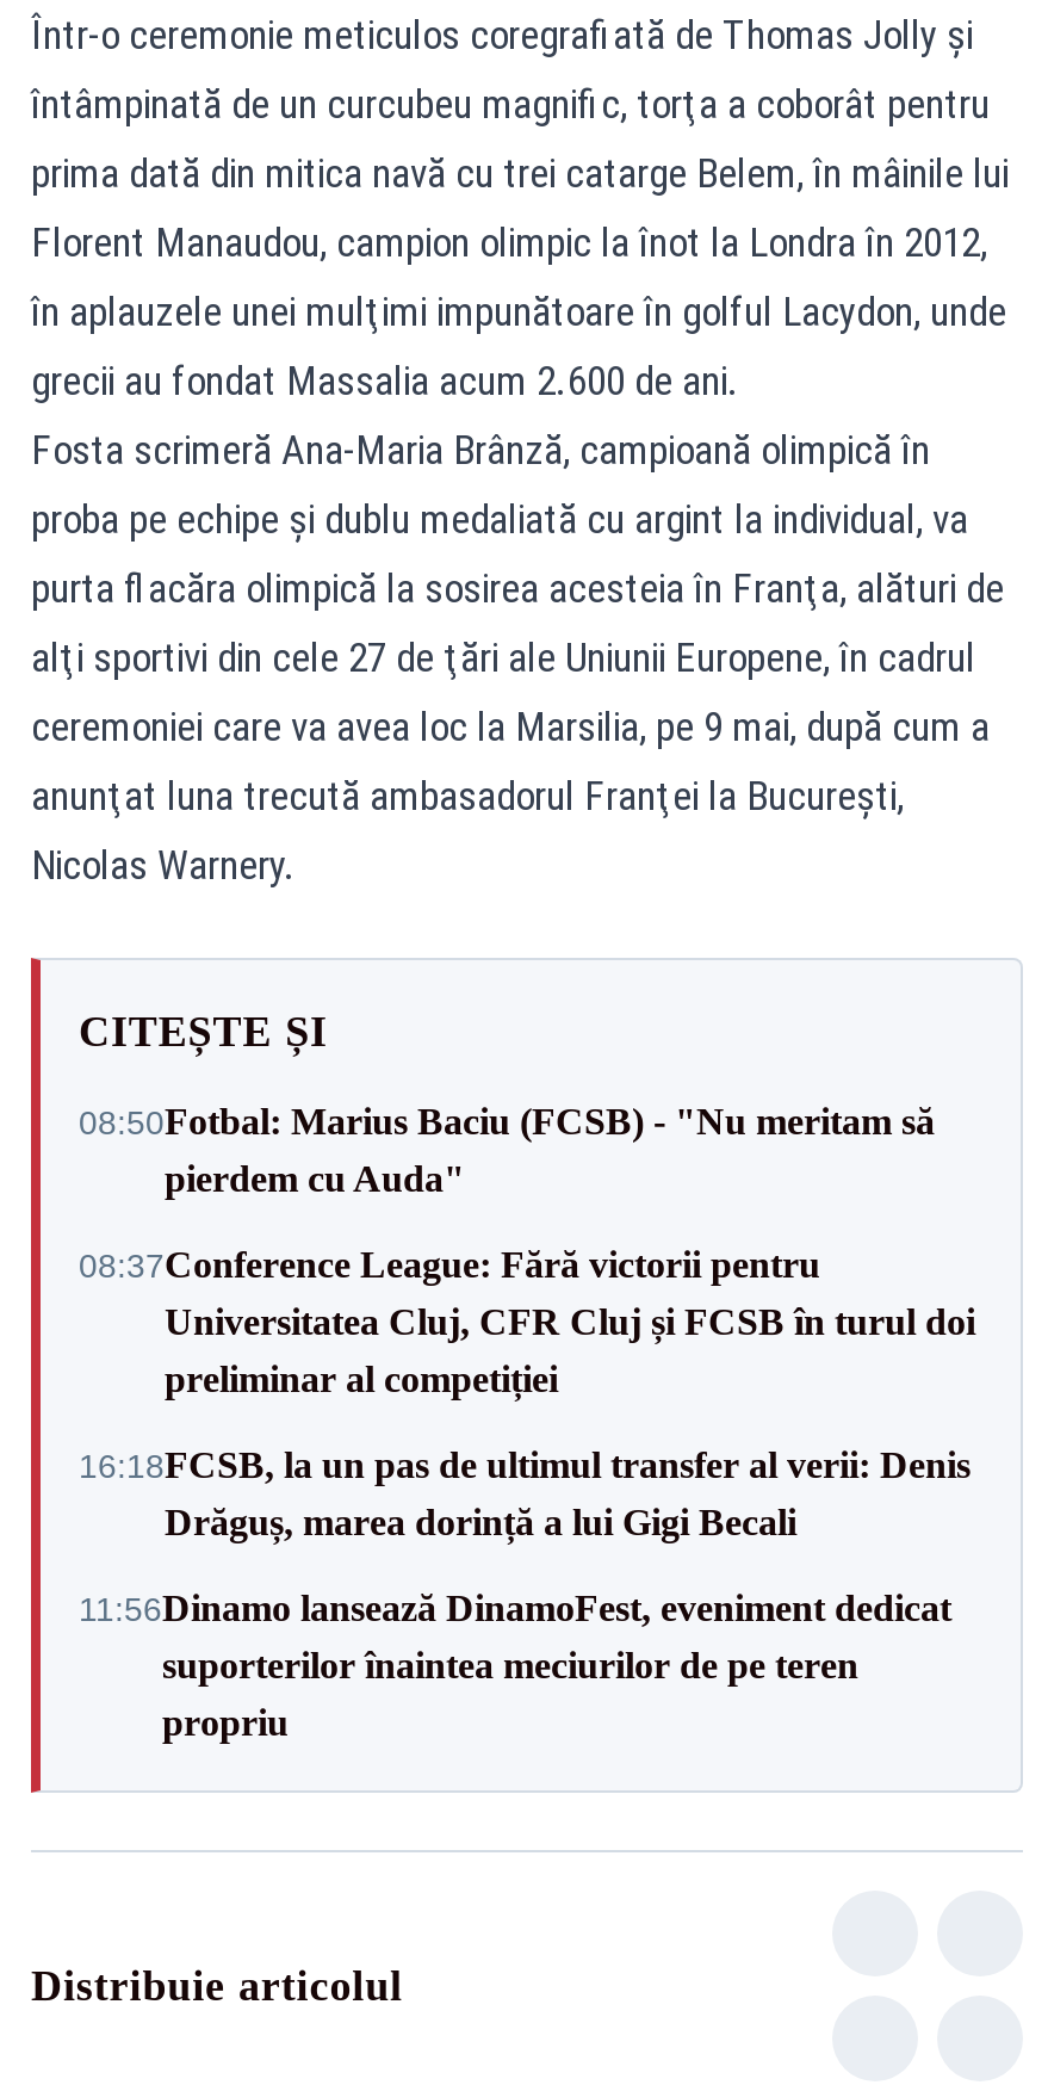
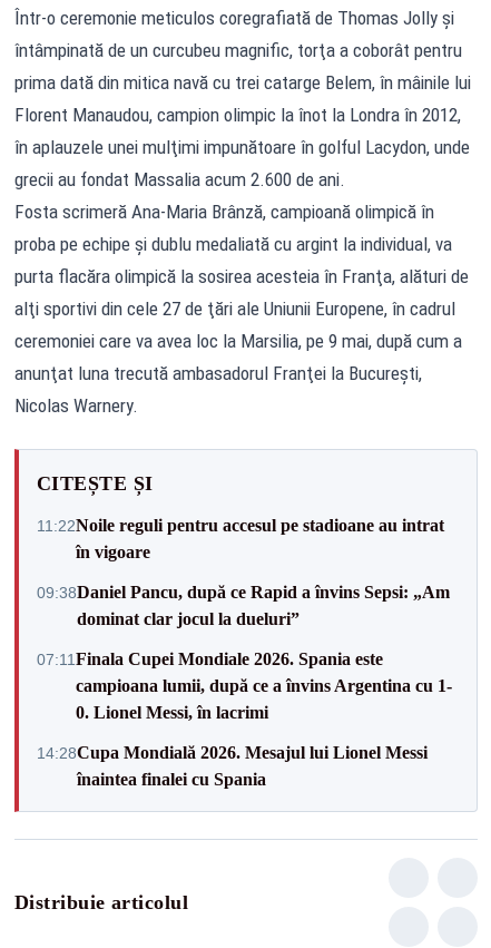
[79,1101,935,1199] 08:50Fotbal: Marius Baciu (FCSB) - "Nu meritam să | pierdem cu Auda" -> [37,515,444,561] 11:22Noile reguli pentru accesul pe stadioane au intrat | în vigoare
[79,1244,975,1399] 08:37Conference League: Fără victorii pentru | Universitatea Cluj, CFR Cluj și FCSB în turul doi | preliminar al competiției -> [37,582,450,628] 09:38Daniel Pancu, după ce Rapid a învins Sepsi: „Am | dominat clar jocul la dueluri”
[79,1444,971,1542] 16:18FCSB, la un pas de ultimul transfer al verii: Denis | Drăguș, marea dorință a lui Gigi Becali -> [37,649,452,721] 07:11 Finala Cupei Mondiale 2026. Spania este | campioana lumii, după ce a învins Argentina cu 1- | 0. Lionel Messi, în lacrimi
[79,1588,951,1743] 11:56Dinamo lansează DinamoFest, eveniment dedicat | suporterilor înaintea meciurilor de pe teren | propriu -> [37,742,428,788] 14:28Cupa Mondială 2026. Mesajul lui Lionel Messi | înaintea finalei cu Spania

